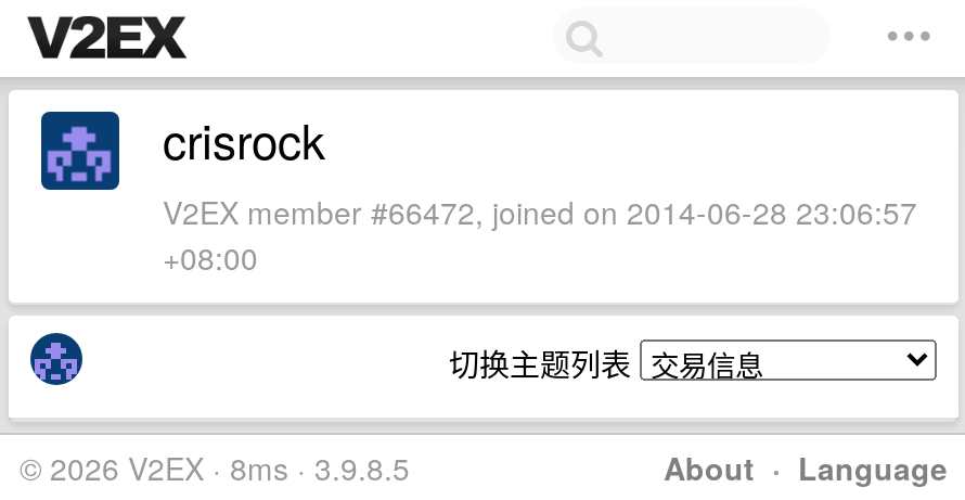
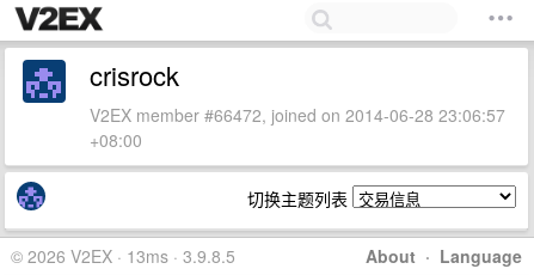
[20,446,410,489] © 2026 V2EX · 8ms · 3.9.8.5 -> [11,244,235,268] © 2026 V2EX · 13ms · 3.9.8.5

